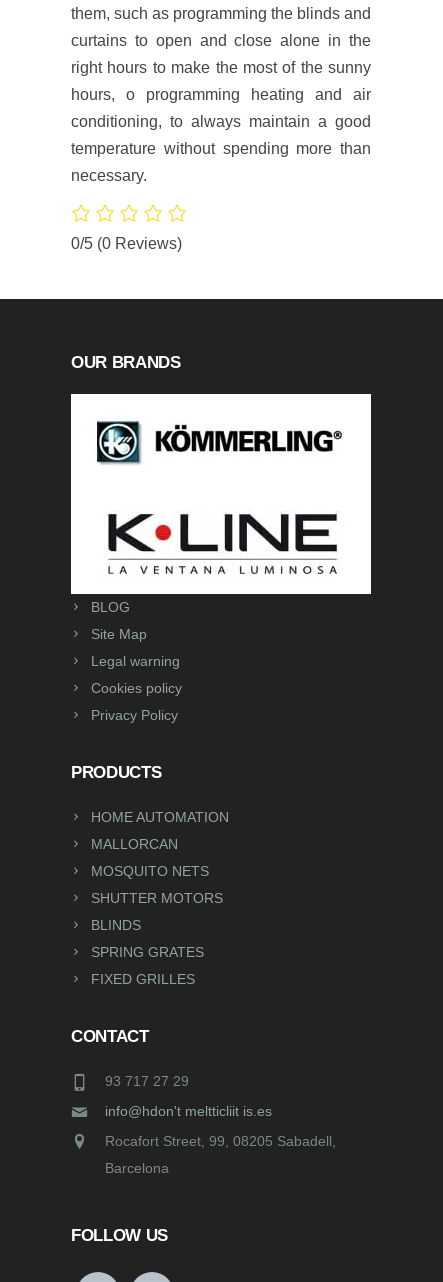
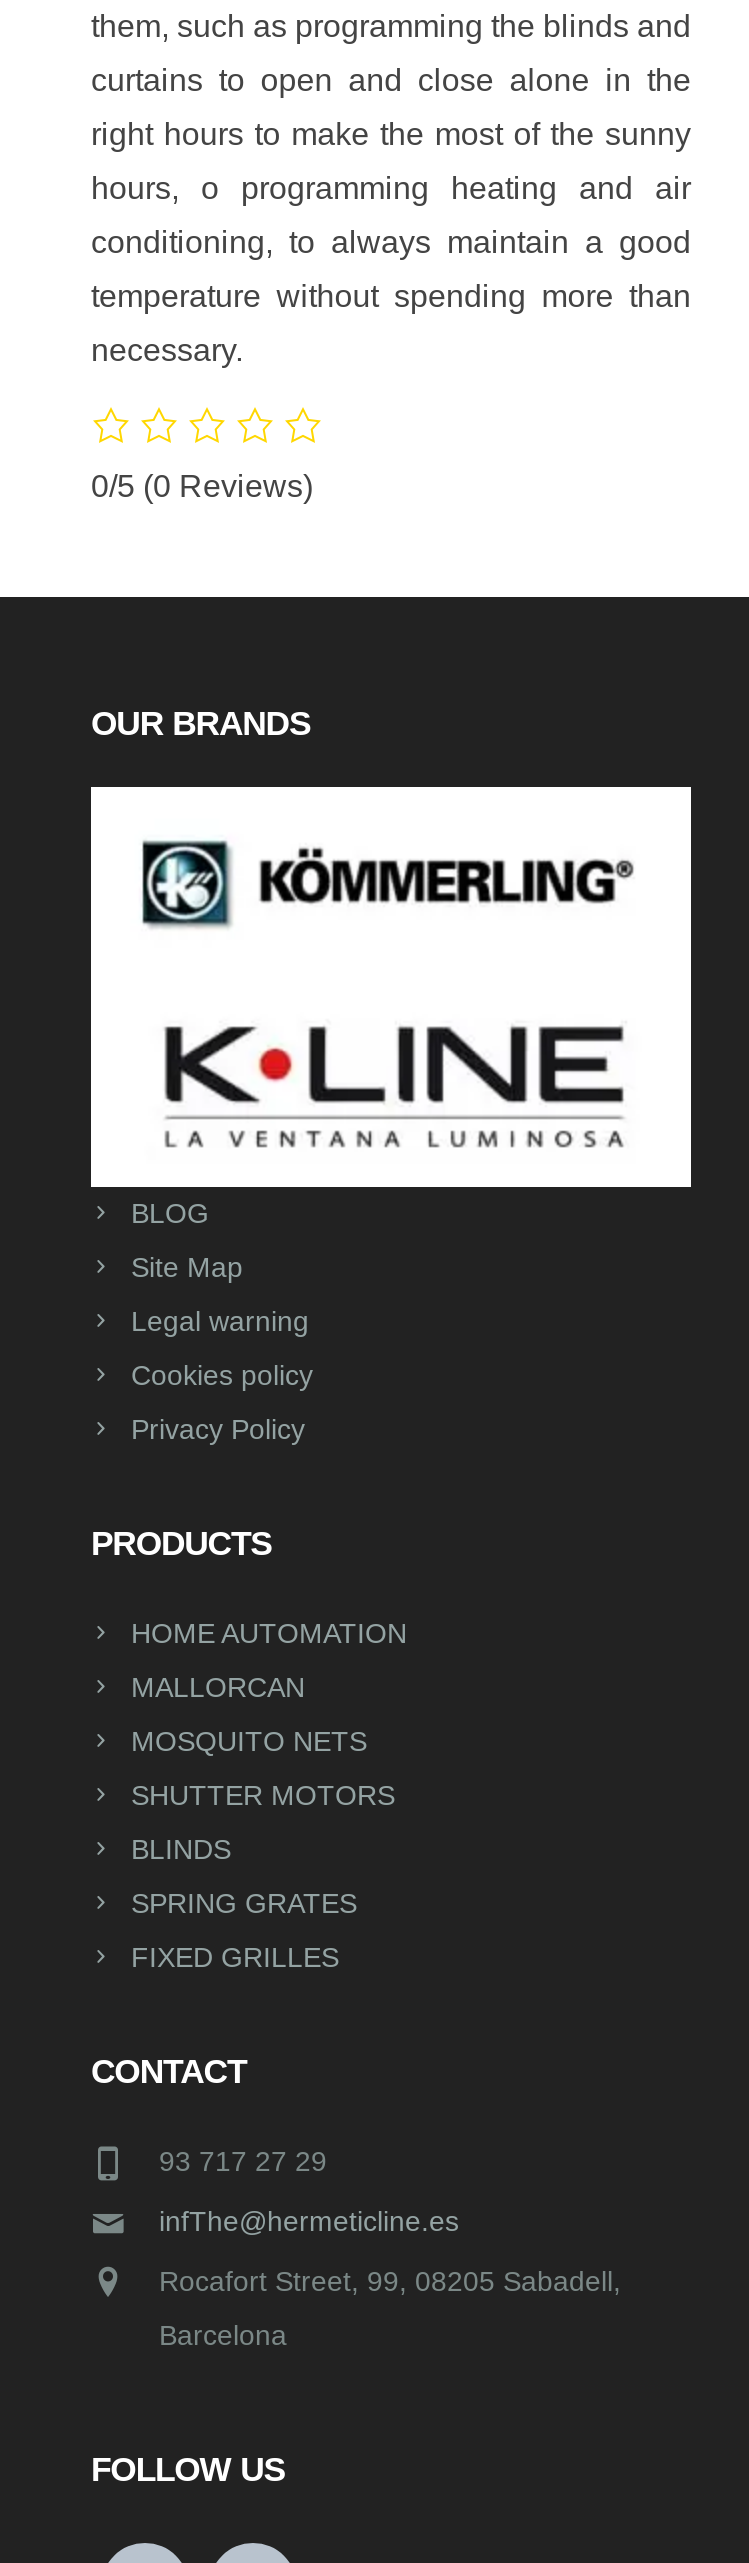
[105,1103,272,1119] info@hdon't meltticliit is.es -> [159,2204,459,2236] infThe@hermeticline.es

